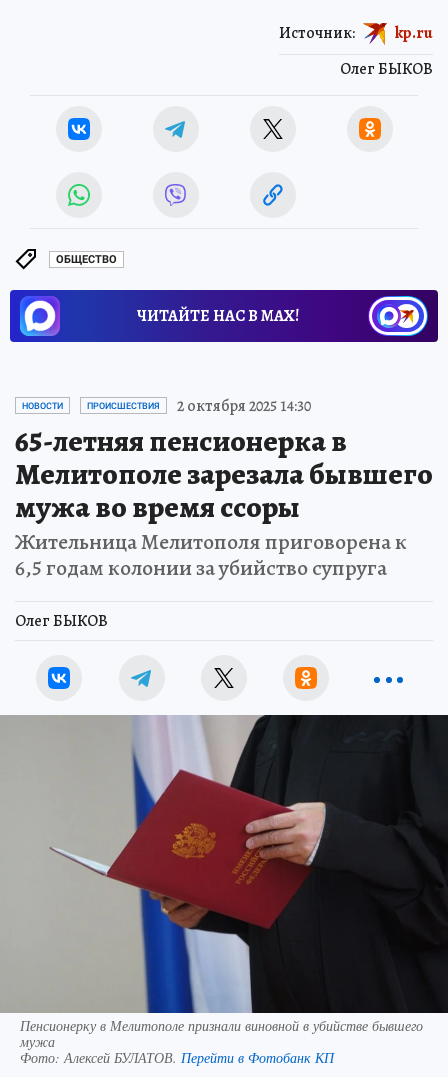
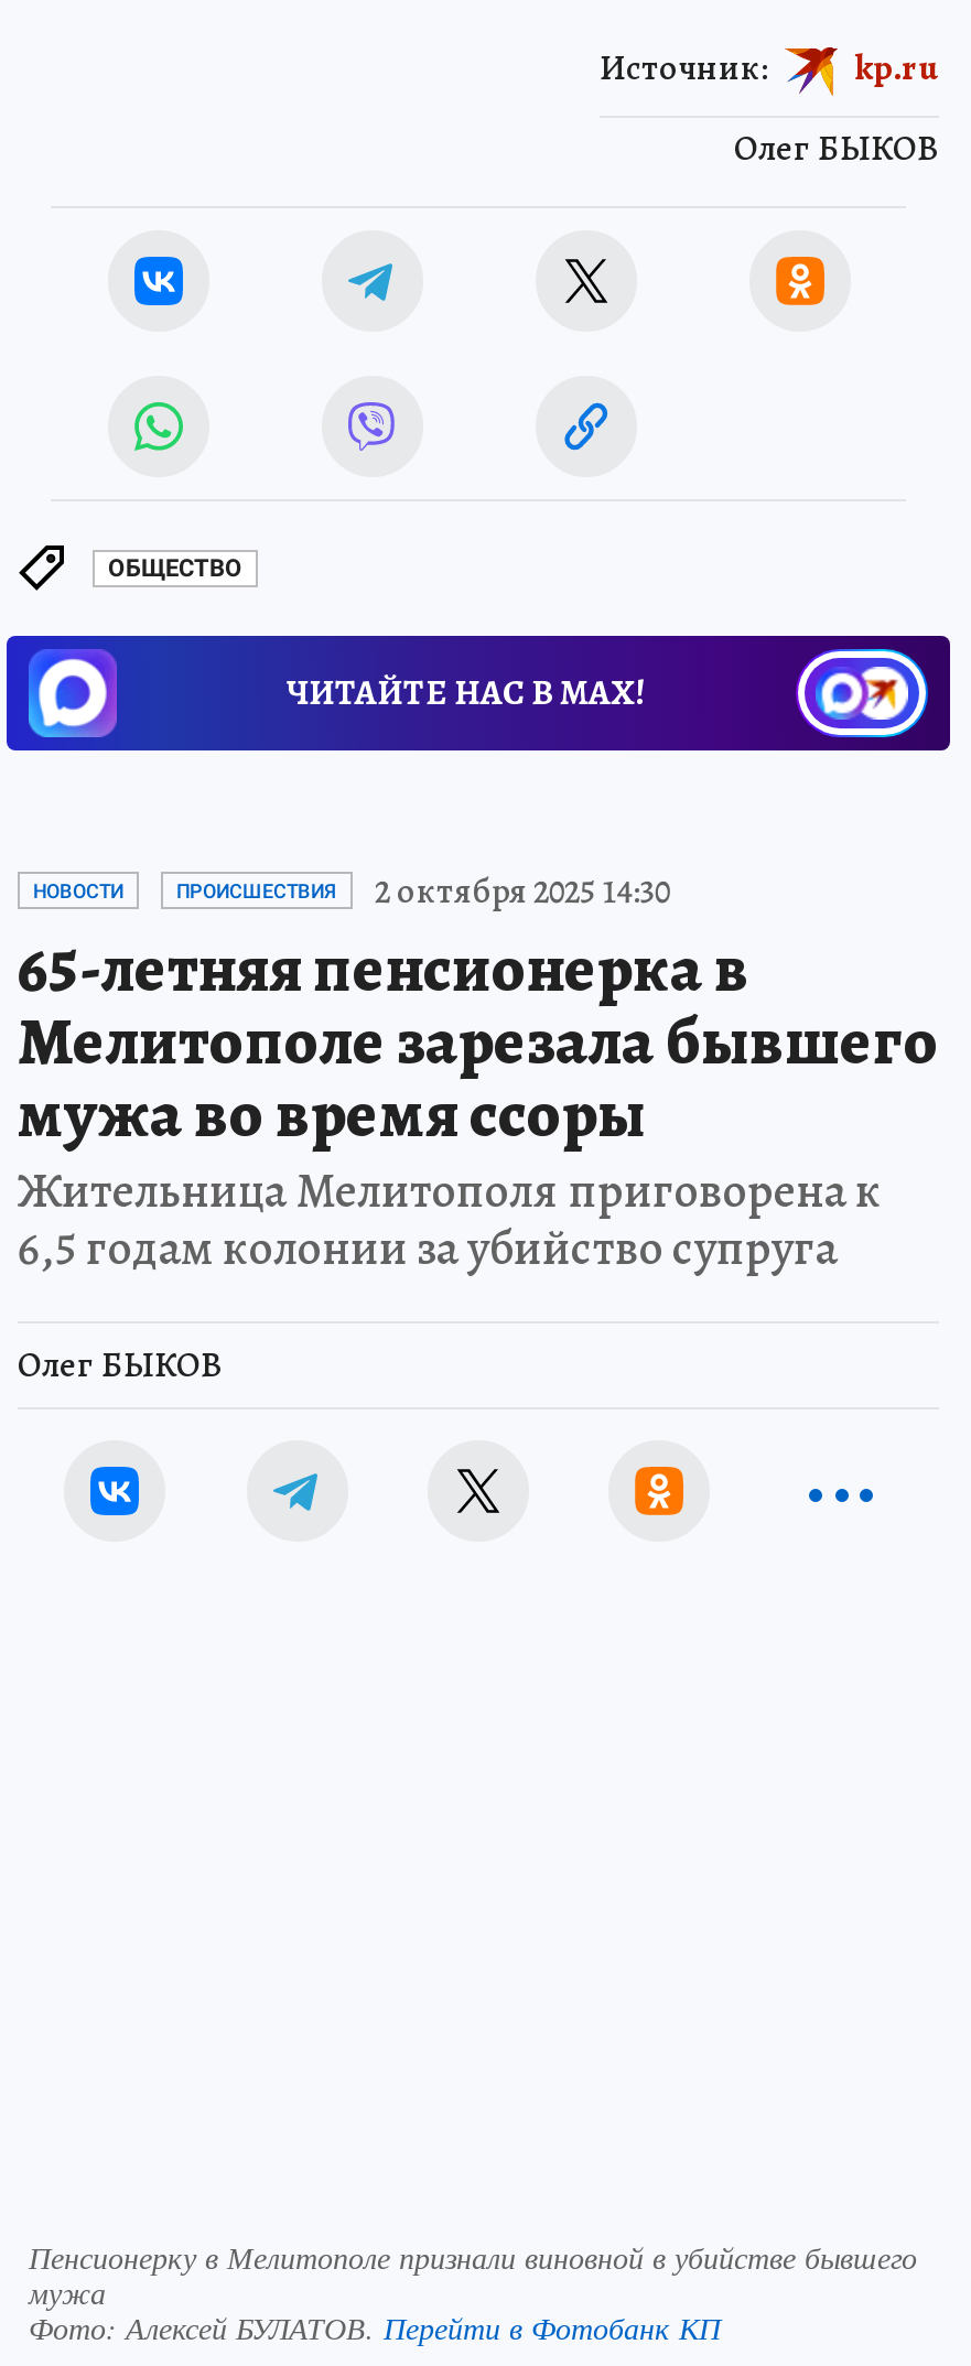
[3,714,445,1014] [image] -> none

